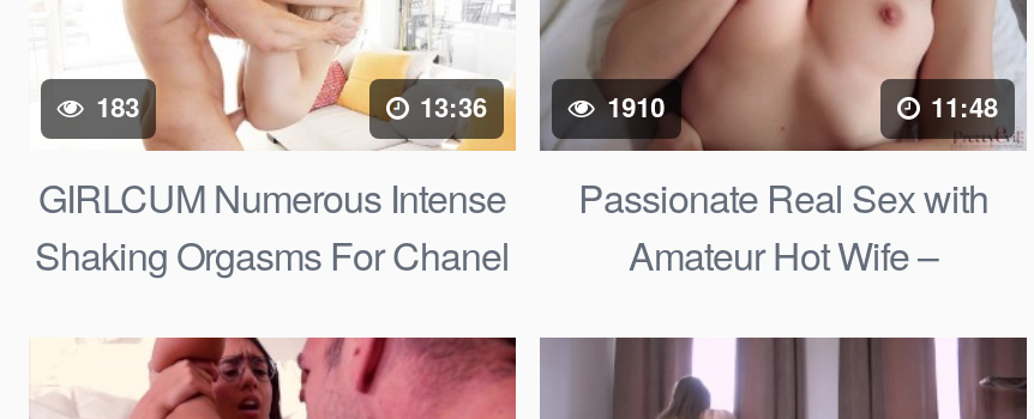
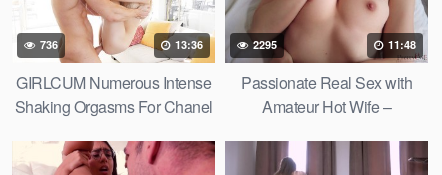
[89,88,139,124] 183 -> [37,37,58,52] 736
[600,88,665,124] 1910 -> [250,37,277,52] 2295

